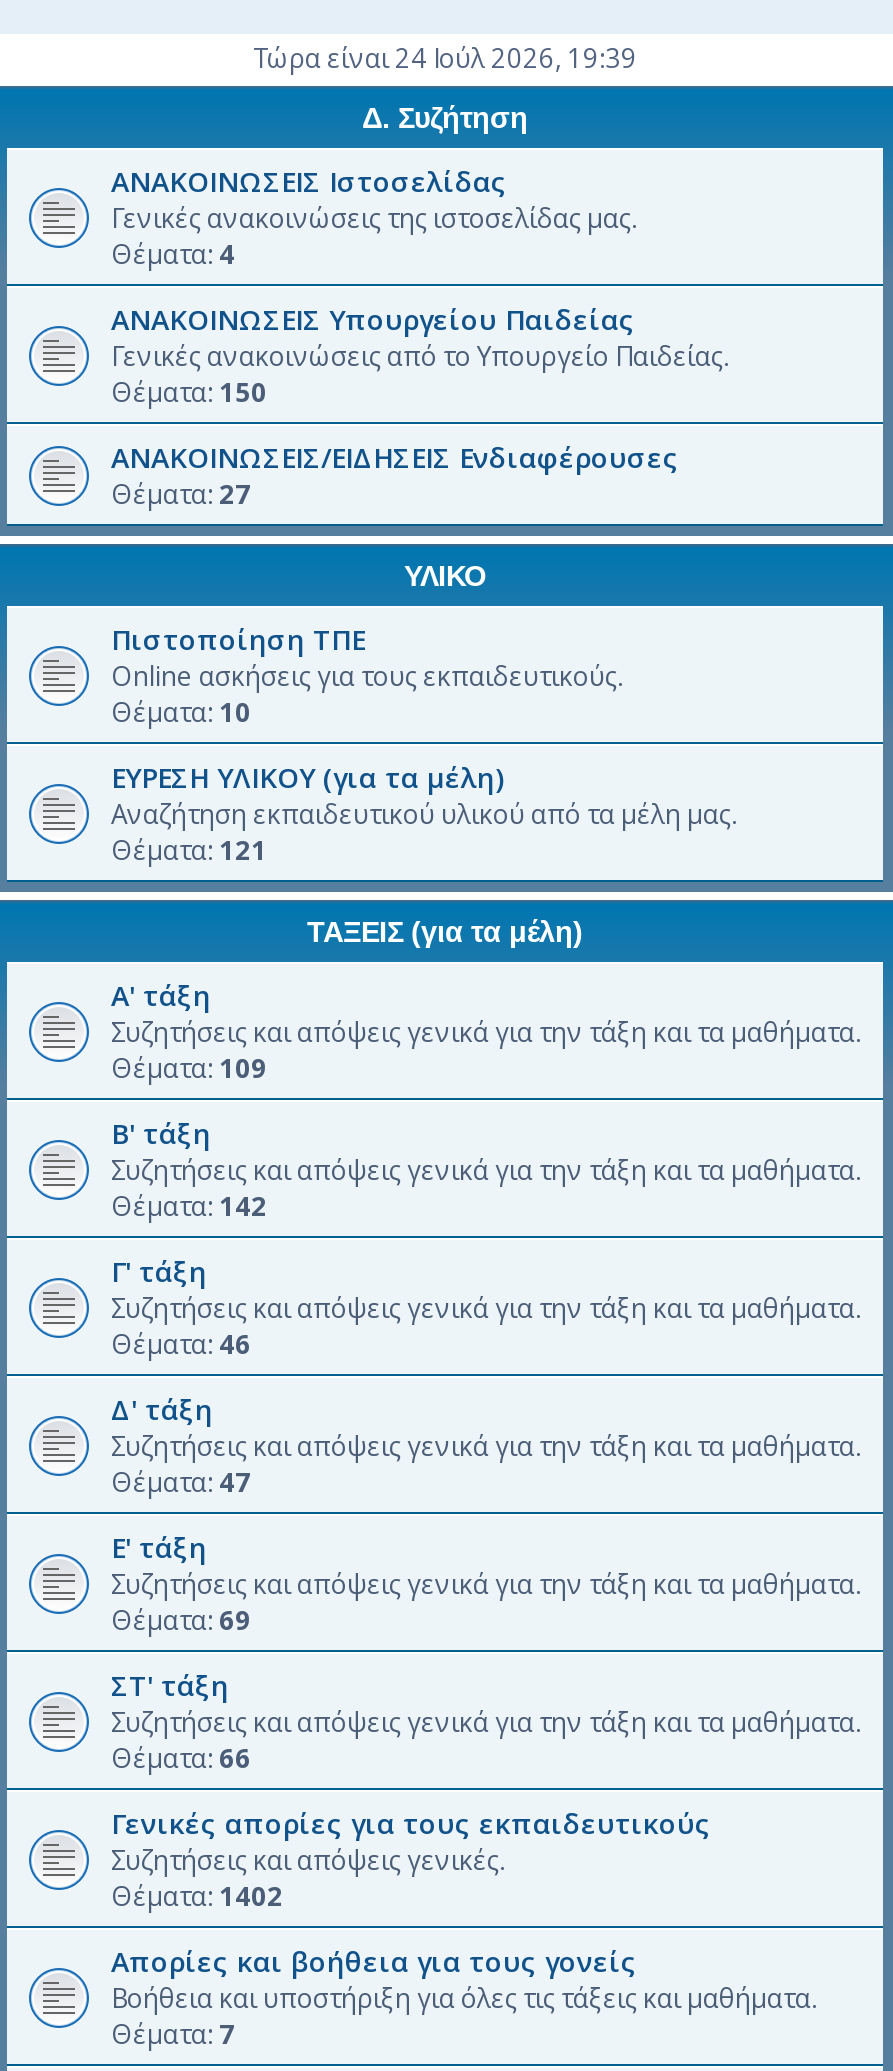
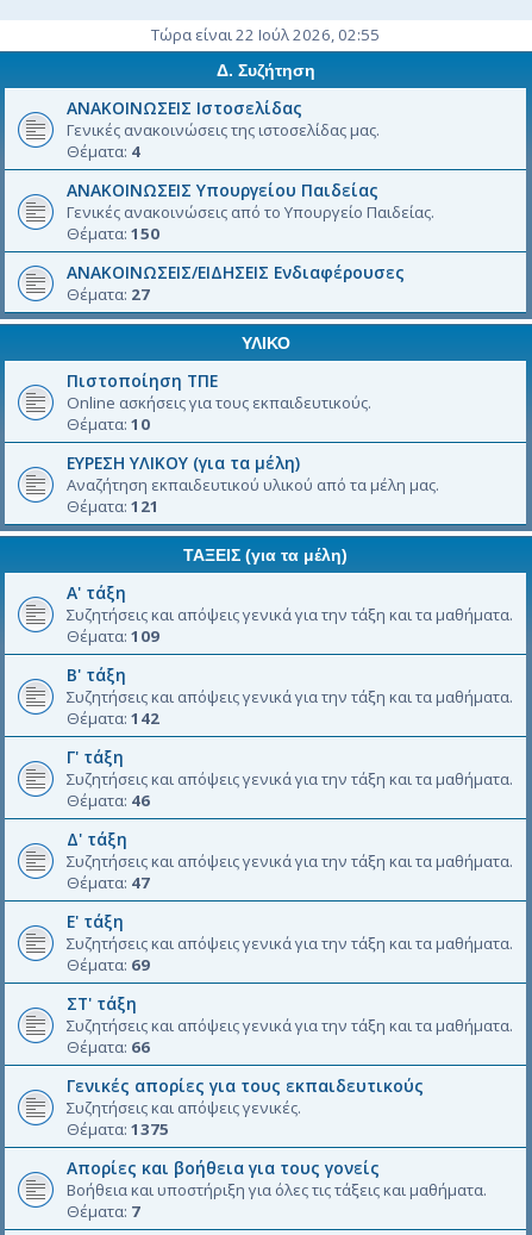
[253,40,637,76] Τώρα είναι 24 Ιούλ 2026, 19:39 -> [151,24,380,45] Τώρα είναι 22 Ιούλ 2026, 02:55
[111,1878,283,1914] Θέματα: 1402 -> [67,1118,169,1140] Θέματα: 1375

